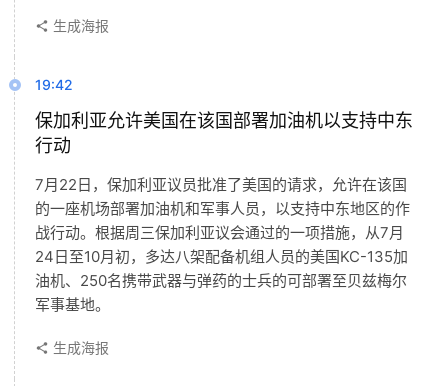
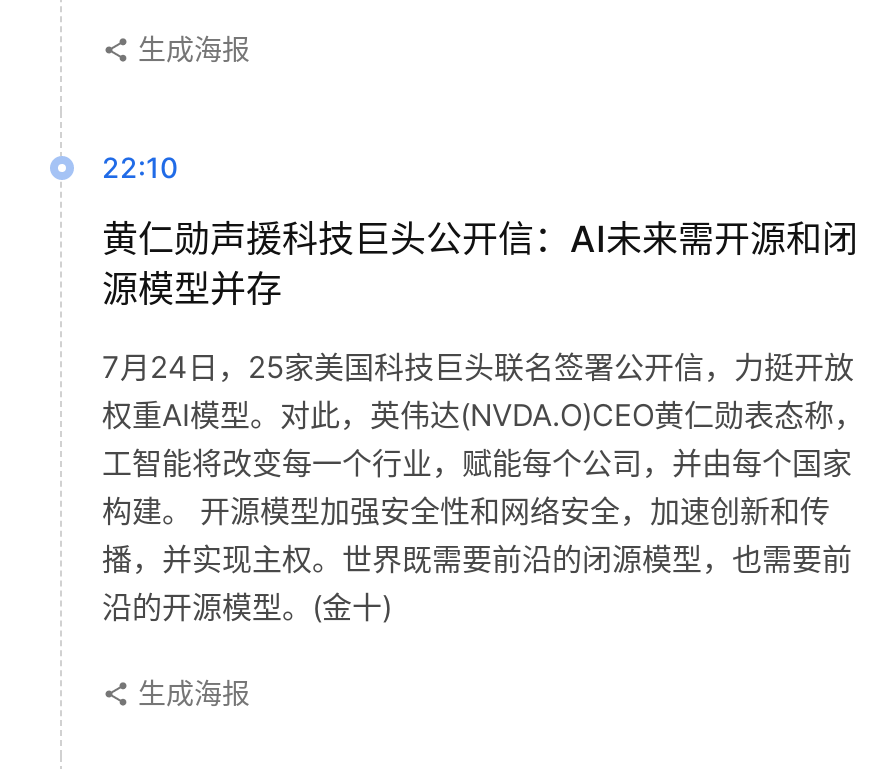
[35,76,73,93] 19:42 -> [102,150,178,184] 22:10
[35,110,413,156] 保加利亚允许美国在该国部署加油机以支持中东 | 行动 -> [102,218,858,310] 黄仁勋声援科技巨头公开信：AI未来需开源和闭 | 源模型并存
[35,175,410,314] 7月22日，保加利亚议员批准了美国的请求，允许在该国 | 的一座机场部署加油机和军事人员，以支持中东地区的作 | 战行动。根据周三保加利亚议会通过的一项措施，从7月 | 24日至10月初，多达八架配备机组人员的美国KC-135加 | 油机、250名携带武器与弹药的士兵的可部署至贝兹梅尔 | 军事基地。 -> [102,348,864,626] 7月24日，25家美国科技巨头联名签署公开信，力挺开放 | 权重AI模型。对此，英伟达(NVDA.O)CEO黄仁勋表态称， | 工智能将改变每一个行业，赋能每个公司，并由每个国家 | 构建。 开源模型加强安全性和网络安全，加速创新和传 | 播，并实现主权。世界既需要前沿的闭源模型，也需要前 | 沿的开源模型。(金十)

